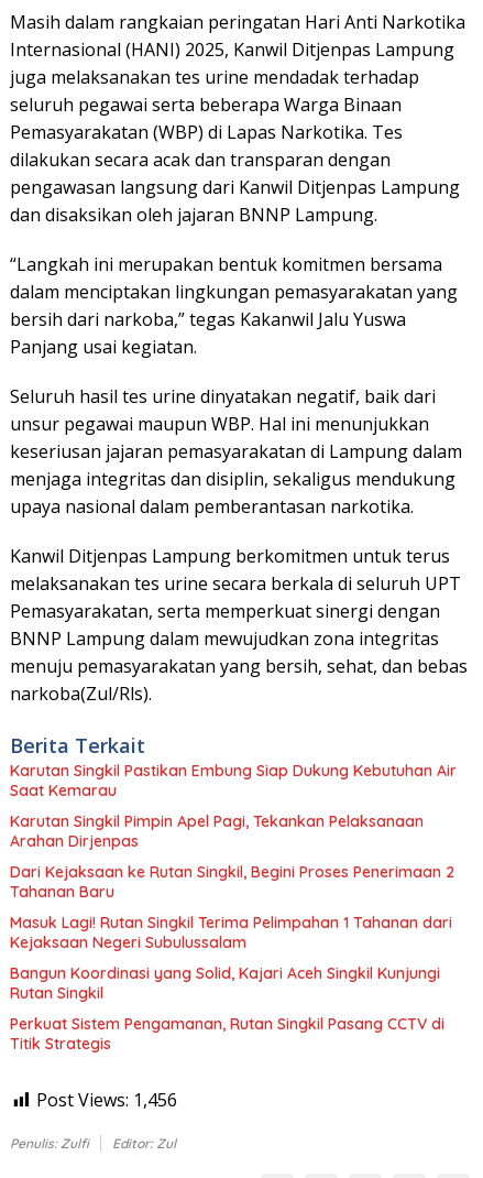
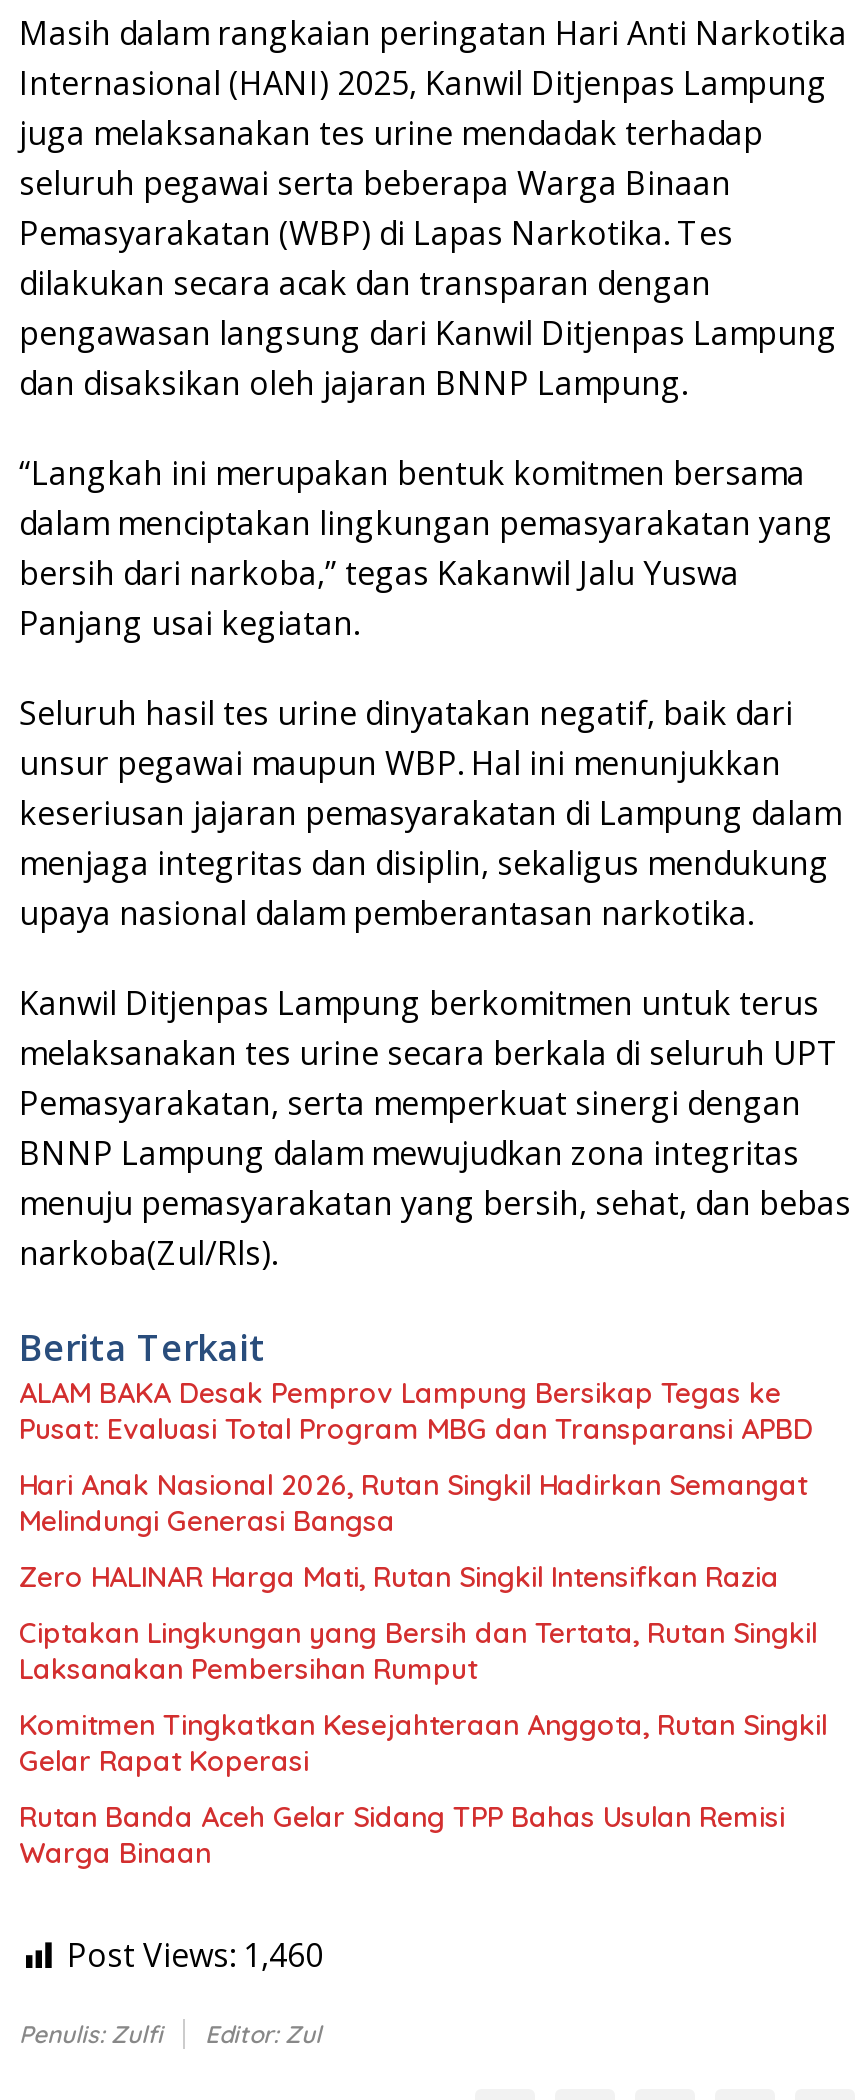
[10,761,457,800] Karutan Singkil Pastikan Embung Siap Dukung Kebutuhan Air | Saat Kemarau -> [19,1375,813,1447] ALAM BAKA Desak Pemprov Lampung Bersikap Tegas ke | Pusat: Evaluasi Total Program MBG dan Transparansi APBD
[10,811,424,851] Karutan Singkil Pimpin Apel Pagi, Tekankan Pelaksanaan | Arahan Dirjenpas -> [19,1467,807,1539] Hari Anak Nasional 2026, Rutan Singkil Hadirkan Semangat | Melindungi Generasi Bangsa
[10,862,454,902] Dari Kejaksaan ke Rutan Singkil, Begini Proses Penerimaan 2 | Tahanan Baru -> [19,1559,779,1595] Zero HALINAR Harga Mati, Rutan Singkil Intensifkan Razia
[10,913,452,952] Masuk Lagi! Rutan Singkil Terima Pelimpahan 1 Tahanan dari | Kejaksaan Negeri Subulussalam -> [19,1615,817,1687] Ciptakan Lingkungan yang Bersih dan Tertata, Rutan Singkil | Laksanakan Pembersihan Rumput
[10,963,440,1003] Bangun Koordinasi yang Solid, Kajari Aceh Singkil Kunjungi | Rutan Singkil -> [19,1707,827,1779] Komitmen Tingkatkan Kesejahteraan Anggota, Rutan Singkil | Gelar Rapat Koperasi
[10,1014,444,1054] Perkuat Sistem Pengamanan, Rutan Singkil Pasang CCTV di | Titik Strategis -> [19,1799,785,1871] Rutan Banda Aceh Gelar Sidang TPP Bahas Usulan Remisi | Warga Binaan
[36,1088,177,1112] Post Views: 1,456 -> [67,1933,323,1977] Post Views: 1,460

